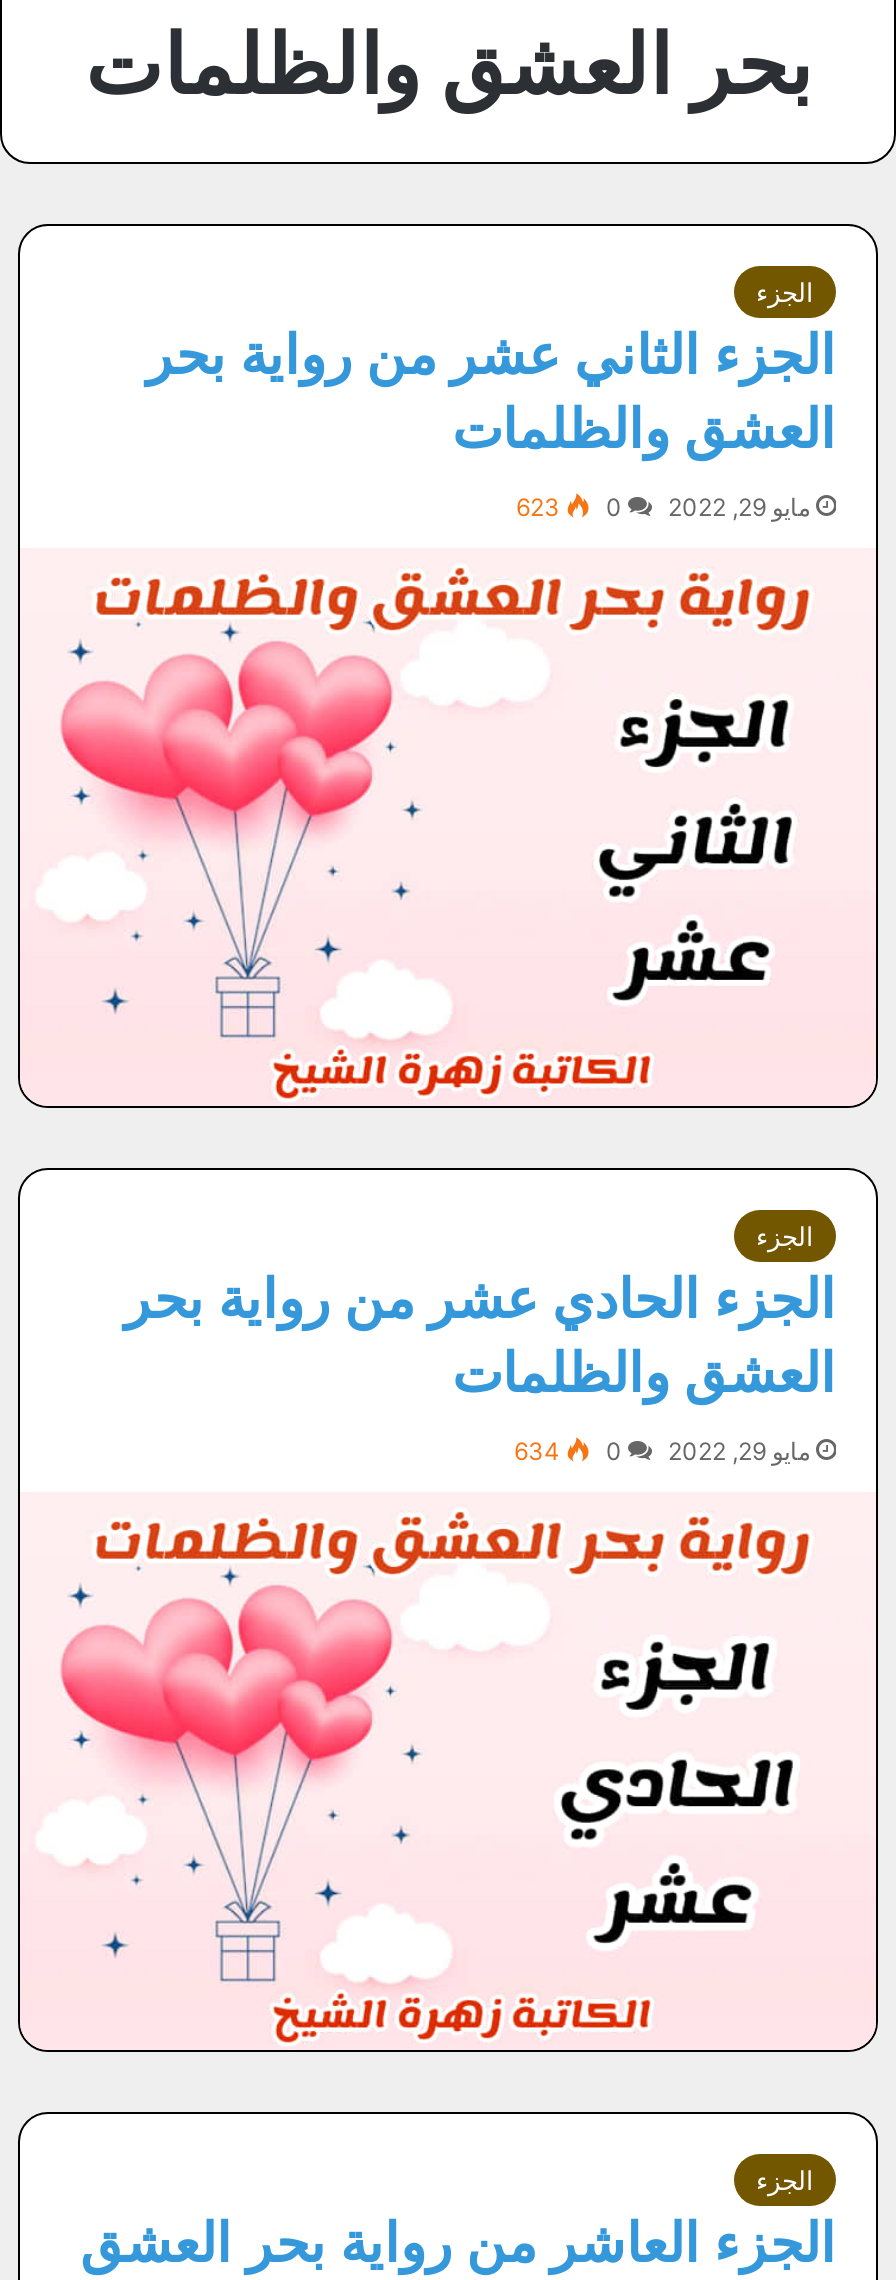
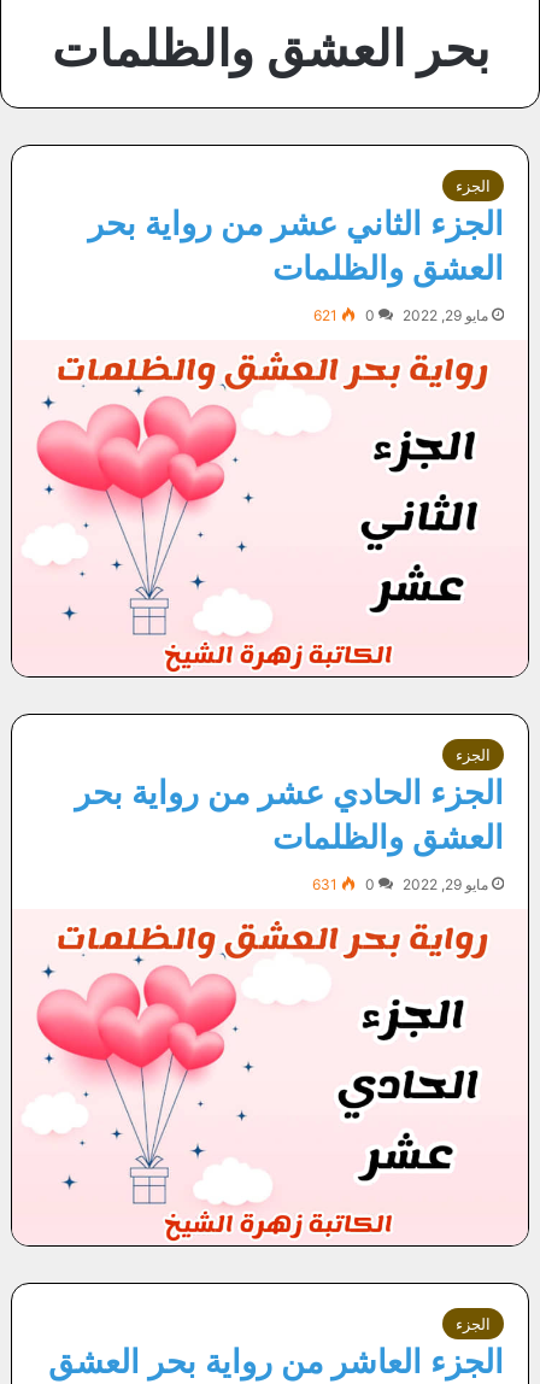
[516,492,622,522] 623 0 -> [313,306,375,324] 621 0
[514,1436,622,1466] 634 0 -> [312,875,375,893] 631 0

